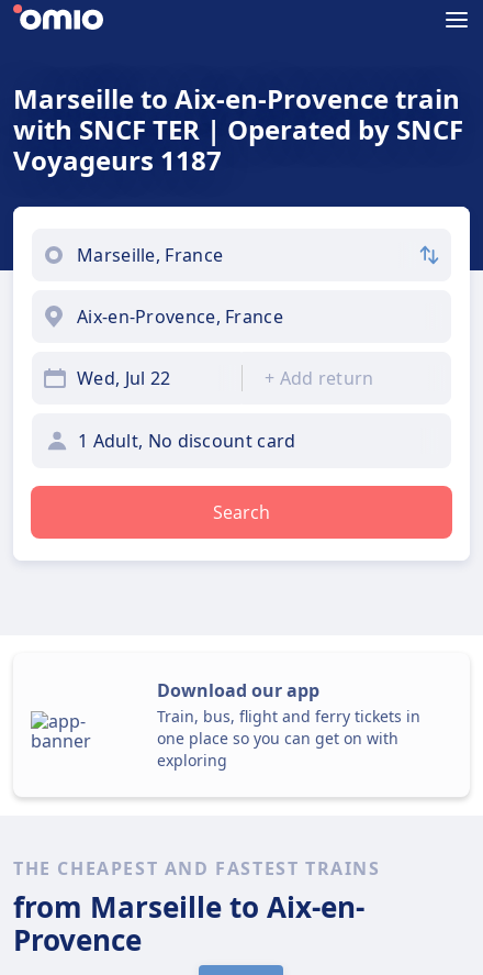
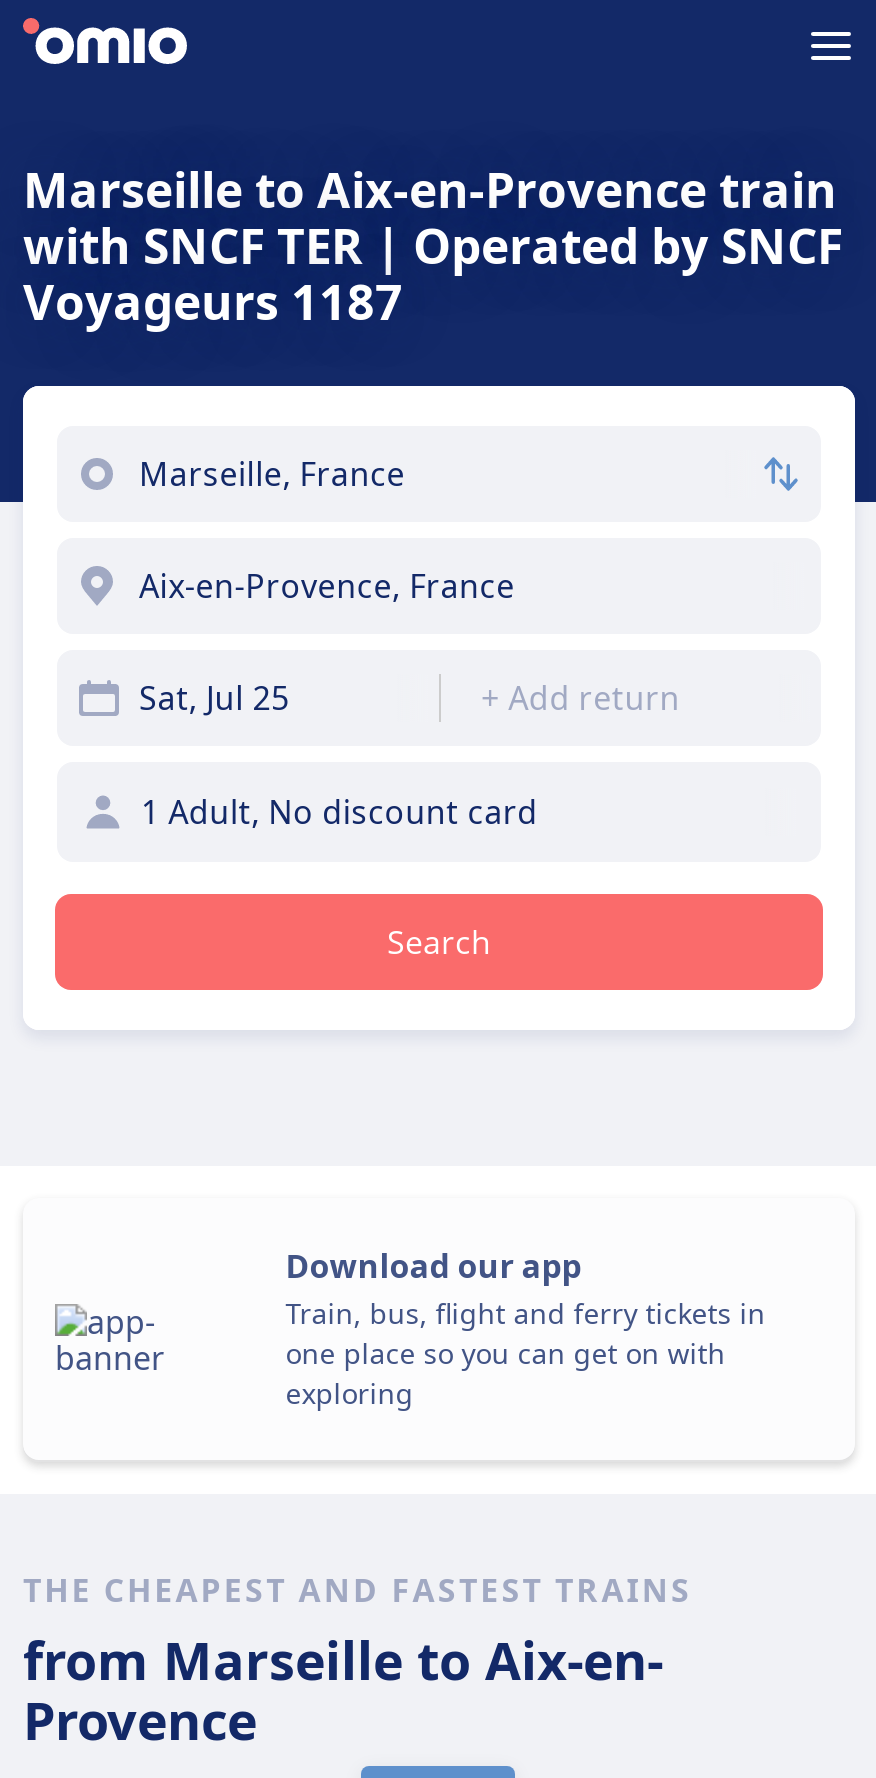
[77,366,170,390] Wed, Jul 22 -> [139,676,290,720] Sat, Jul 25

